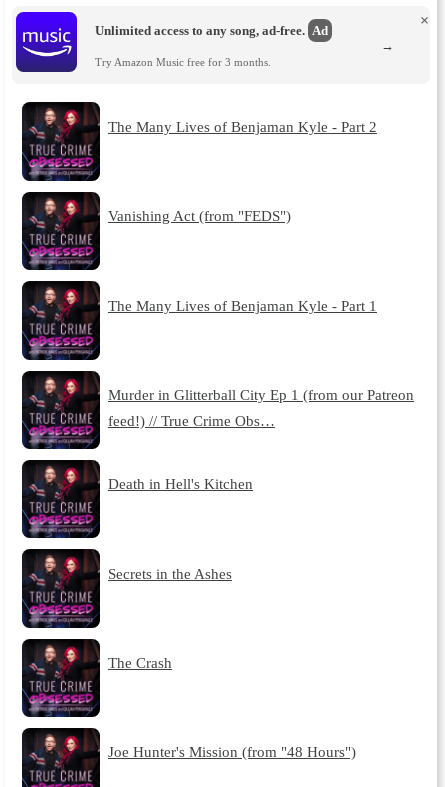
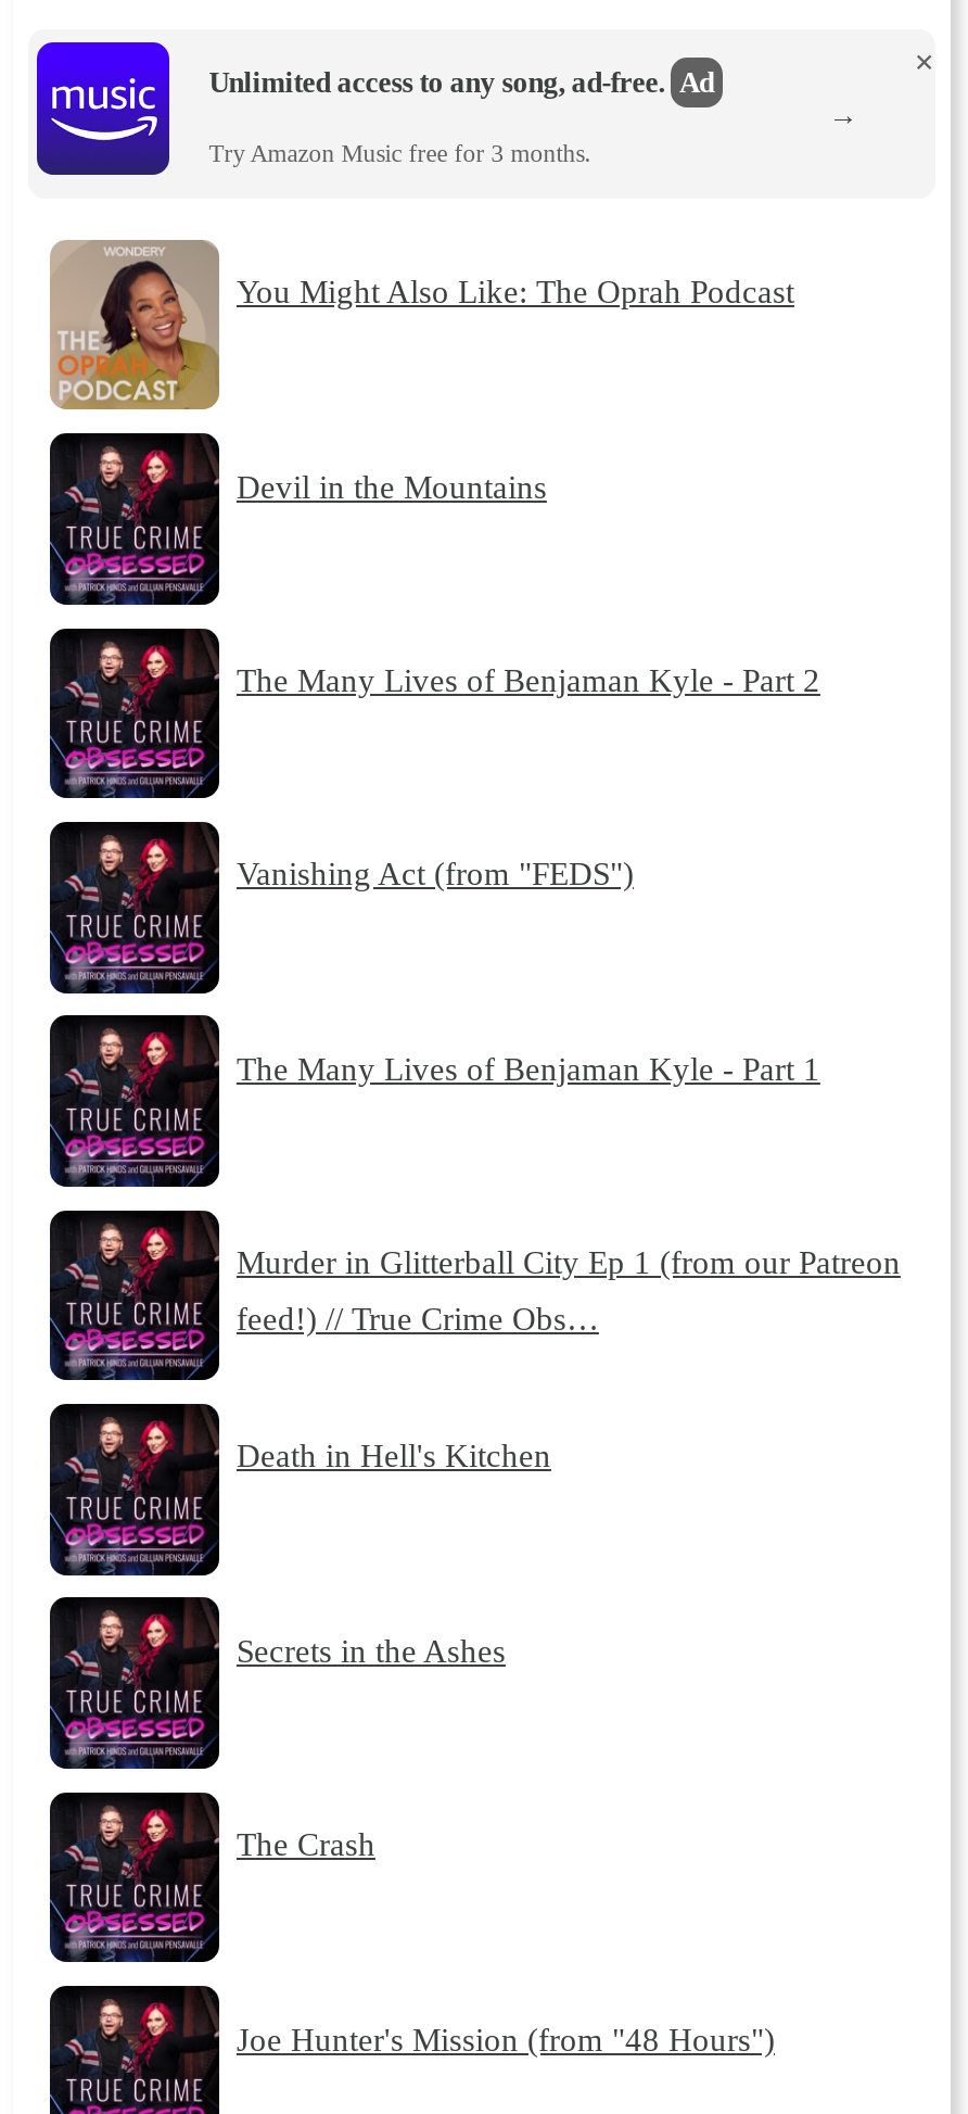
none -> [50,239,794,410] [image] | You Might Also Like: The Oprah Podcast
none -> [237,467,547,504] Devil in the Mountains

